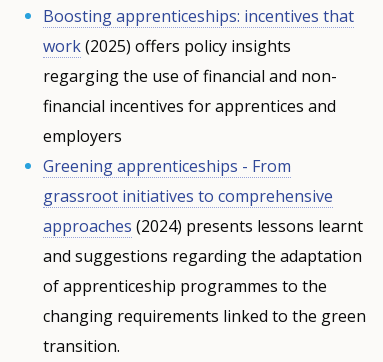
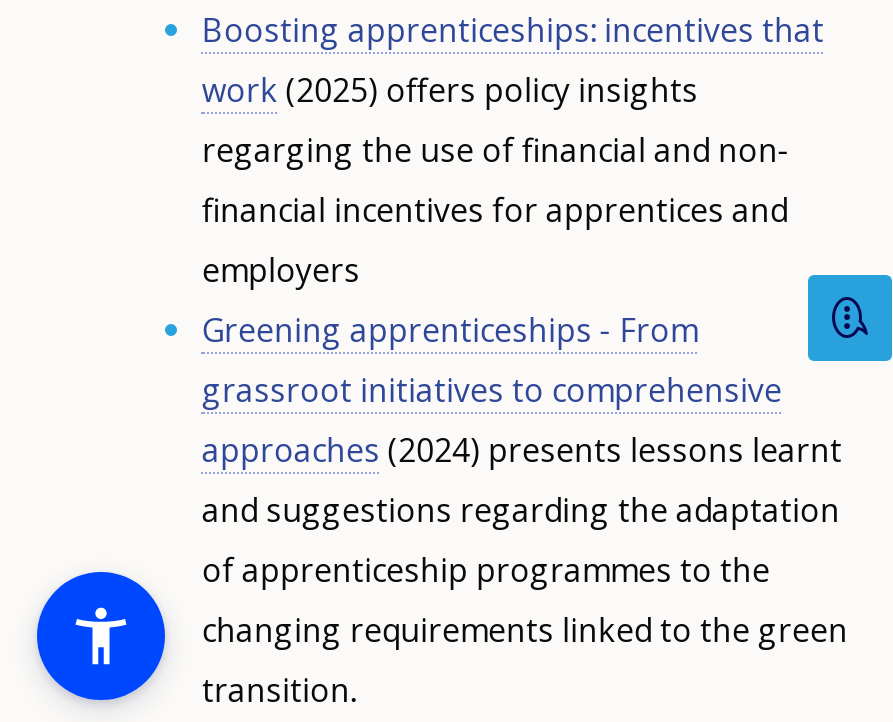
none -> [805,272,887,364] [image]
none -> [33,570,169,706] [image]

